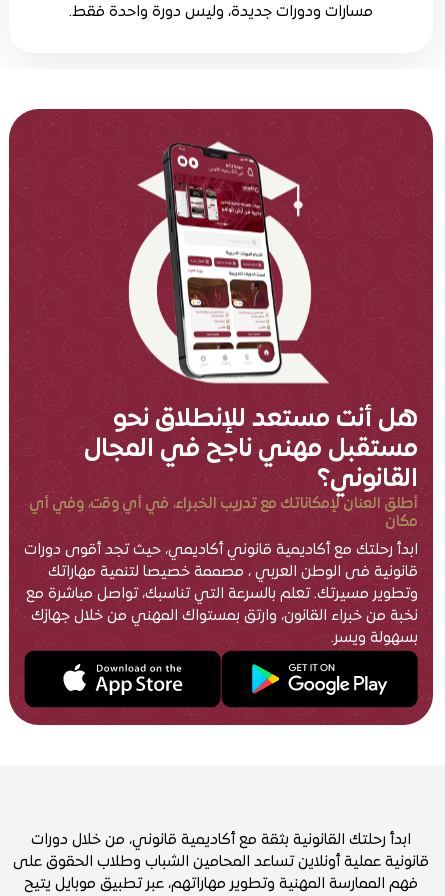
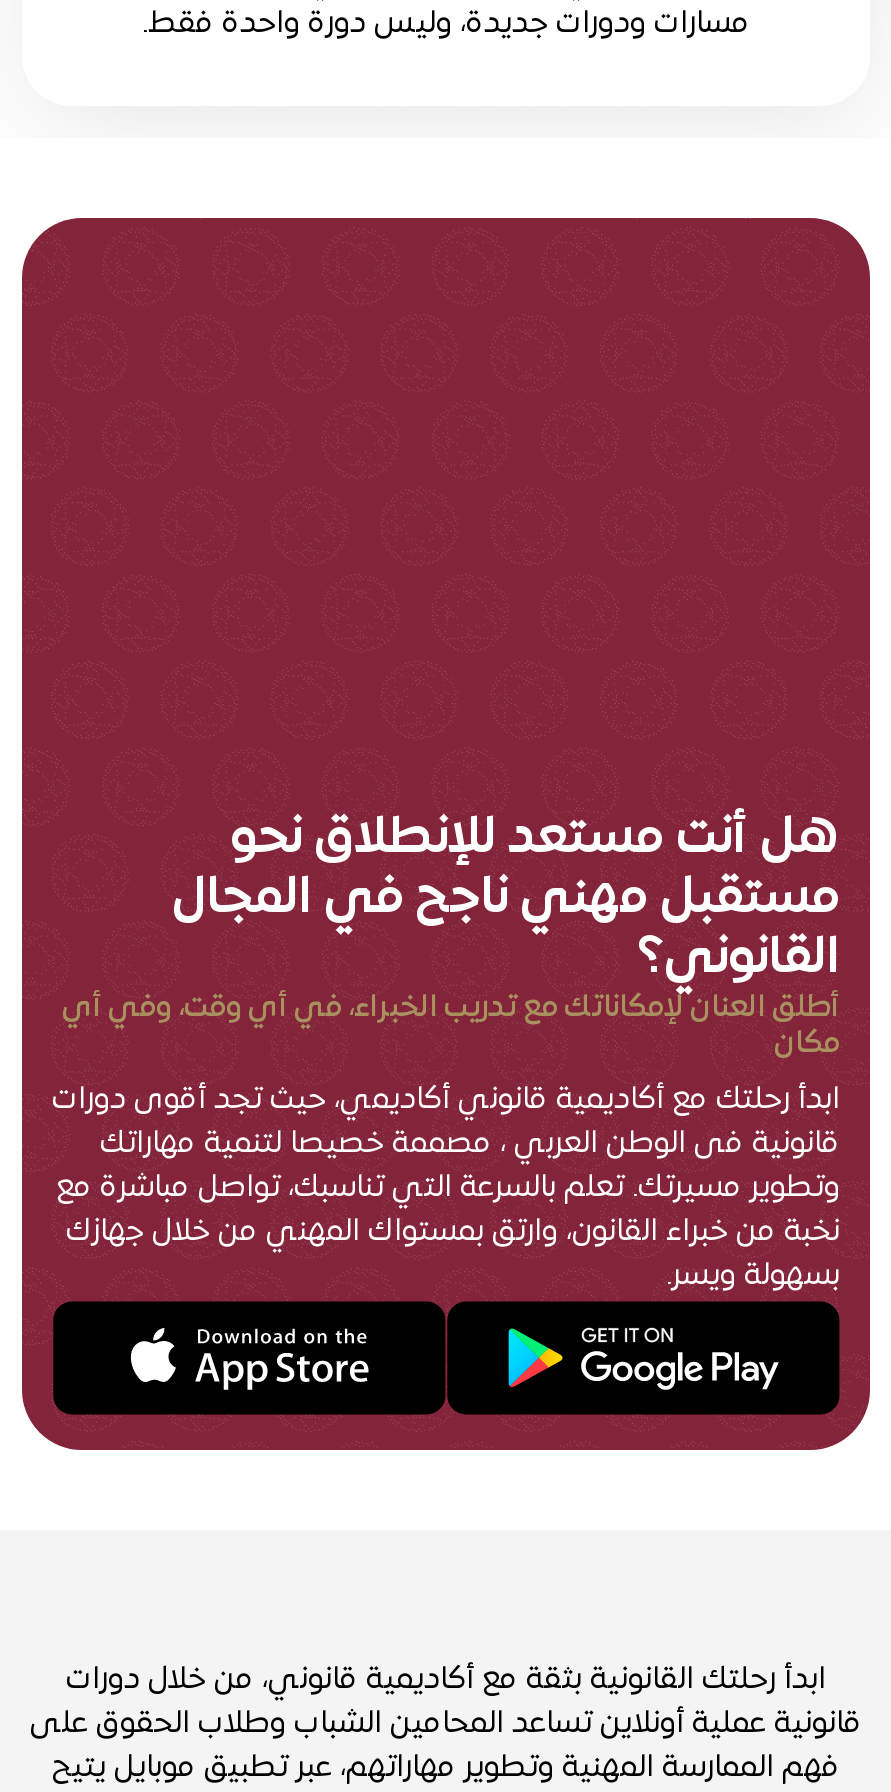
[128,141,329,385] [image] -> none

